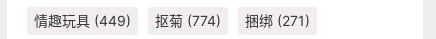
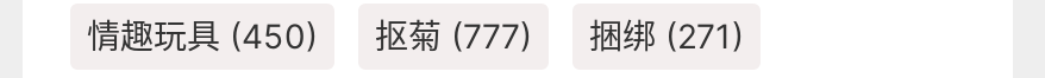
[34,12,131,29] 情趣玩具(449) -> [87,15,318,56] 情趣玩具(450)
[155,12,221,29] 抠菊(774) -> [375,15,532,56] 抠菊(777)

